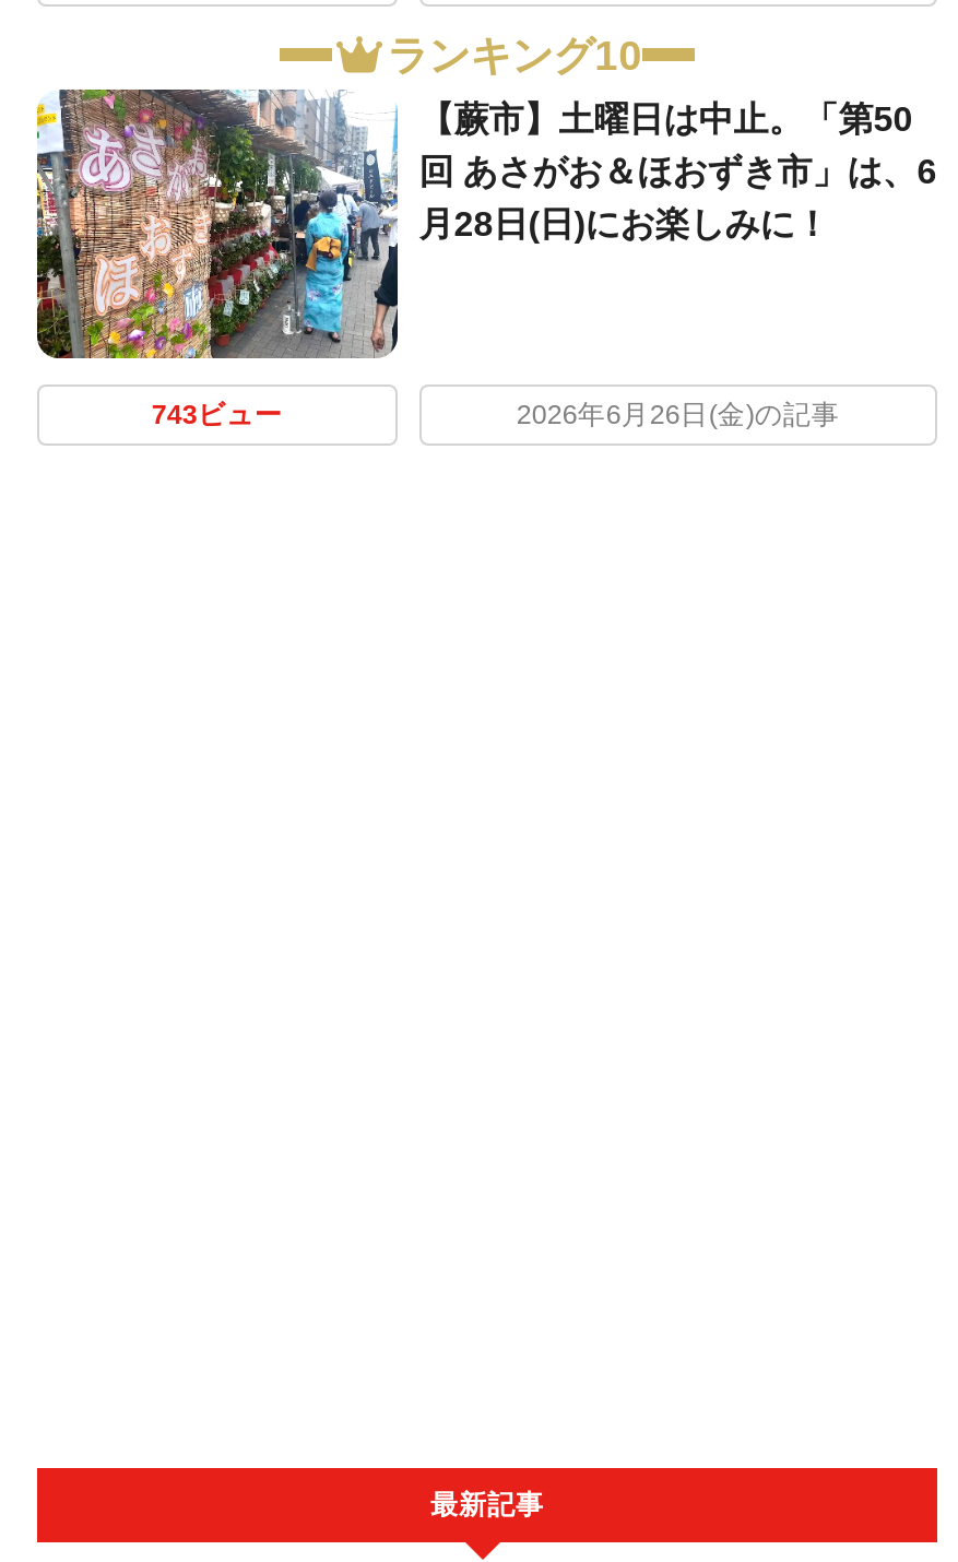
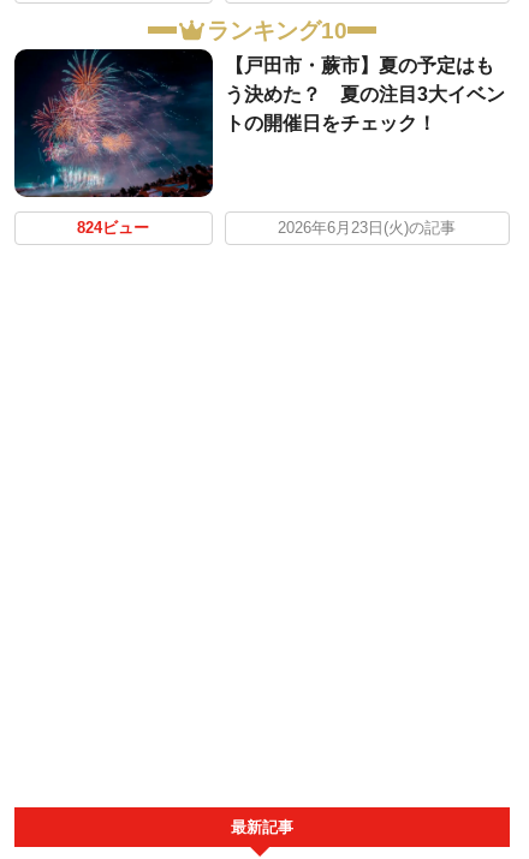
[35,87,937,360] [image] | 【蕨市】土曜日は中止。「第50 | 回 あさがお＆ほおずき市」は、6 | 月28日(日)にお楽しみに！ -> [13,48,505,198] [image] | 【戸田市・蕨市】夏の予定はも | う決めた？ 夏の注目3大イベン | トの開催日をチェック！
[151,401,840,431] 743ビュー | 2026年6月26日(金)の記事 -> [77,220,456,237] 824ビュー | 2026年6月23日(火)の記事

